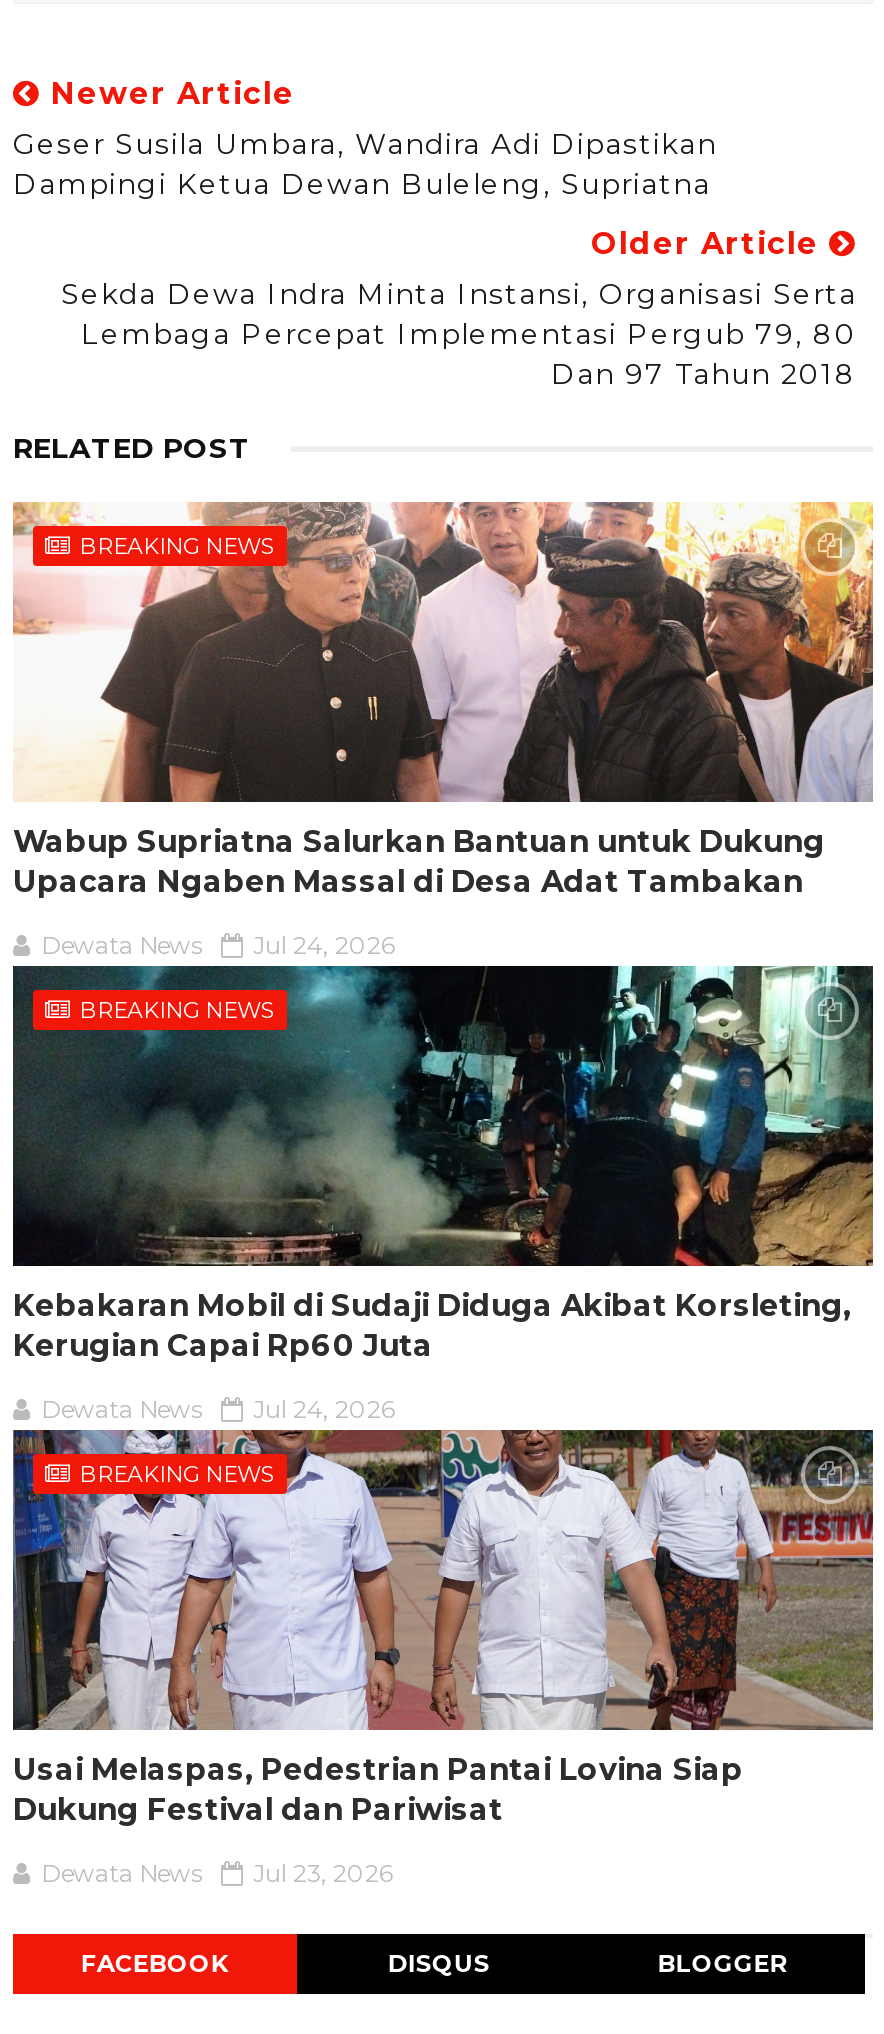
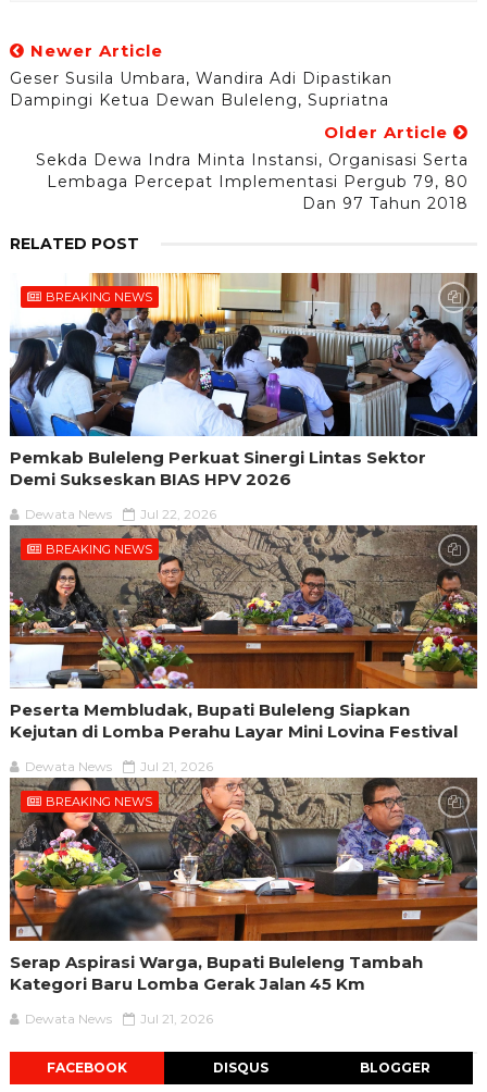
[11,500,875,900] [image] | Wabup Supriatna Salurkan Bantuan untuk Dukung | Upacara Ngaben Massal di Desa Adat Tambakan -> [9,272,478,490] [image] | Pemkab Buleleng Perkuat Sinergi Lintas Sektor | Demi Sukseskan BIAS HPV 2026
[41,930,395,960] Dewata News Jul 24, 2026 -> [25,506,216,522] Dewata News Jul 22, 2026
[11,964,875,1364] [image] | Kebakaran Mobil di Sudaji Diduga Akibat Korsleting, | Kerugian Capai Rp60 Juta -> [9,524,478,742] [image] | Peserta Membludak, Bupati Buleleng Siapkan | Kejutan di Lomba Perahu Layar Mini Lovina Festival
[41,1394,395,1424] Dewata News Jul 24, 2026 -> [25,758,213,775] Dewata News Jul 21, 2026
[13,1428,875,1828] [image] | Usai Melaspas, Pedestrian Pantai Lovina Siap | Dukung Festival dan Pariwisat -> [9,777,478,994] [image] | Serap Aspirasi Warga, Bupati Buleleng Tambah | Kategori Baru Lomba Gerak Jalan 45 Km
[41,1858,393,1888] Dewata News Jul 23, 2026 -> [25,1011,213,1027] Dewata News Jul 21, 2026

